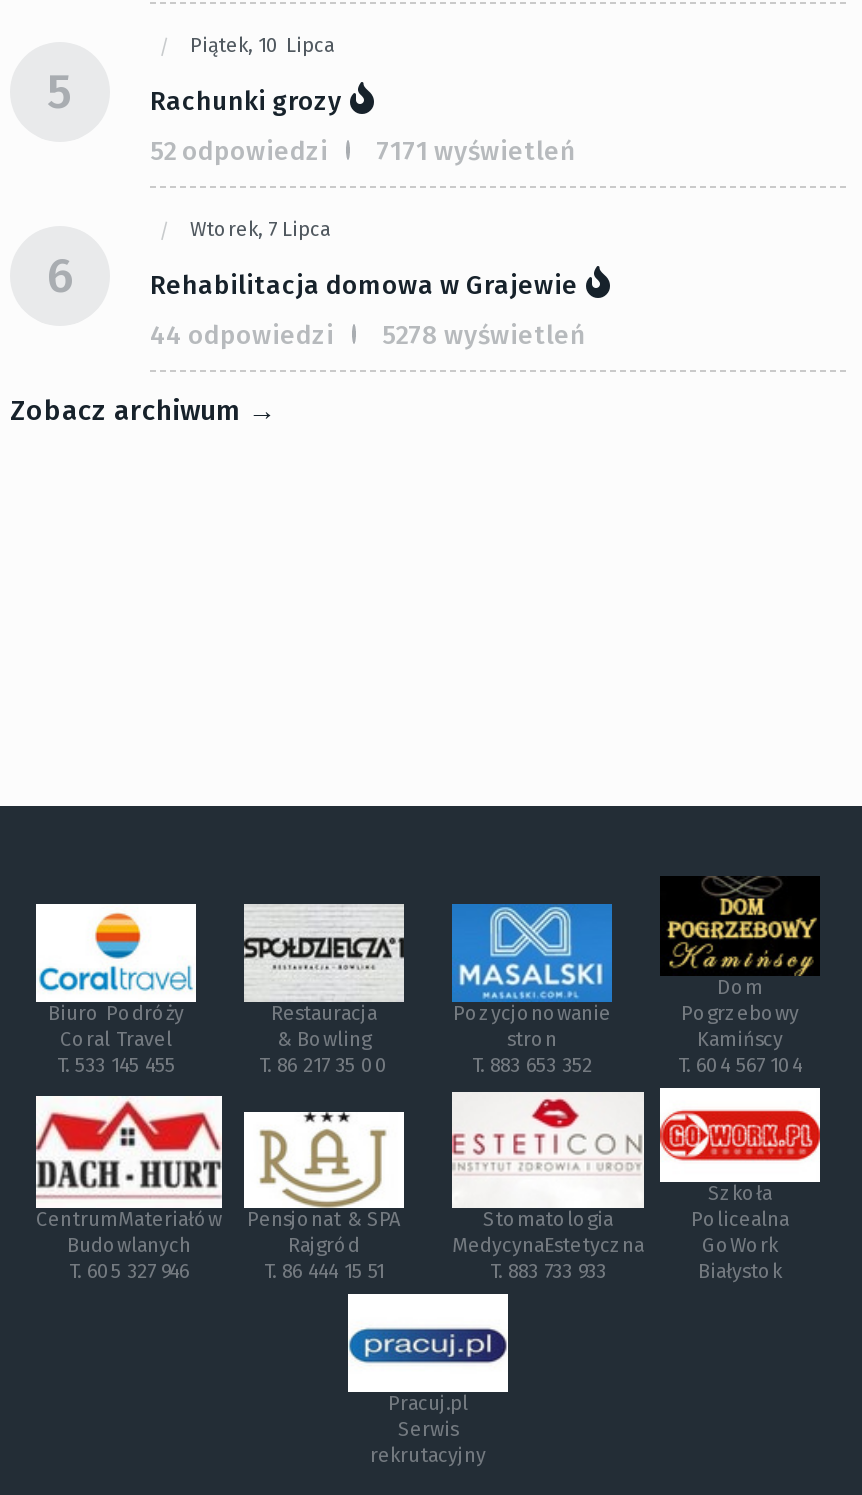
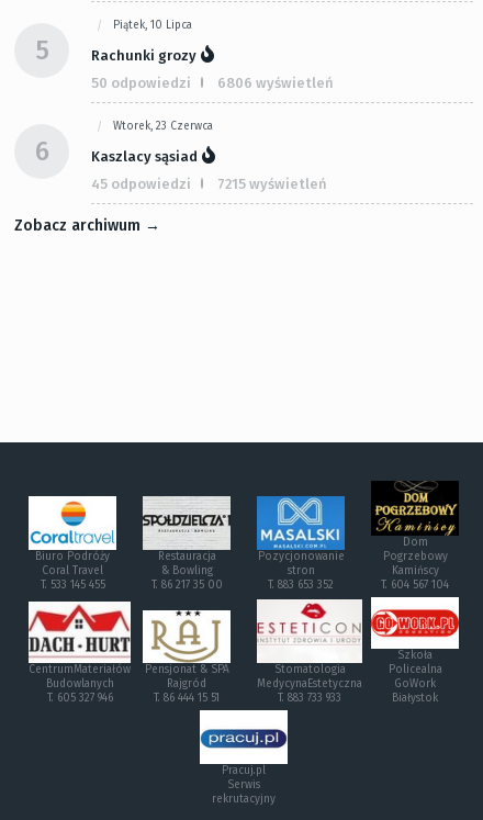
[150,136,328,166] 52 odpowiedzi -> [91,75,191,91] 50 odpowiedzi
[376,136,576,166] 7171 wyświetleń -> [217,75,334,91] 6806 wyświetleń
[190,218,330,242] Wtorek, 7 Lipca -> [113,120,213,133] Wtorek, 23 Czerwca
[150,270,578,300] Rehabilitacja domowa w Grajewie -> [91,148,198,165] Kaszlacy sąsiad
[150,320,586,350] 44 odpowiedzi | 5278 wyświetleń -> [91,176,327,192] 45 odpowiedzi | 7215 wyświetleń

